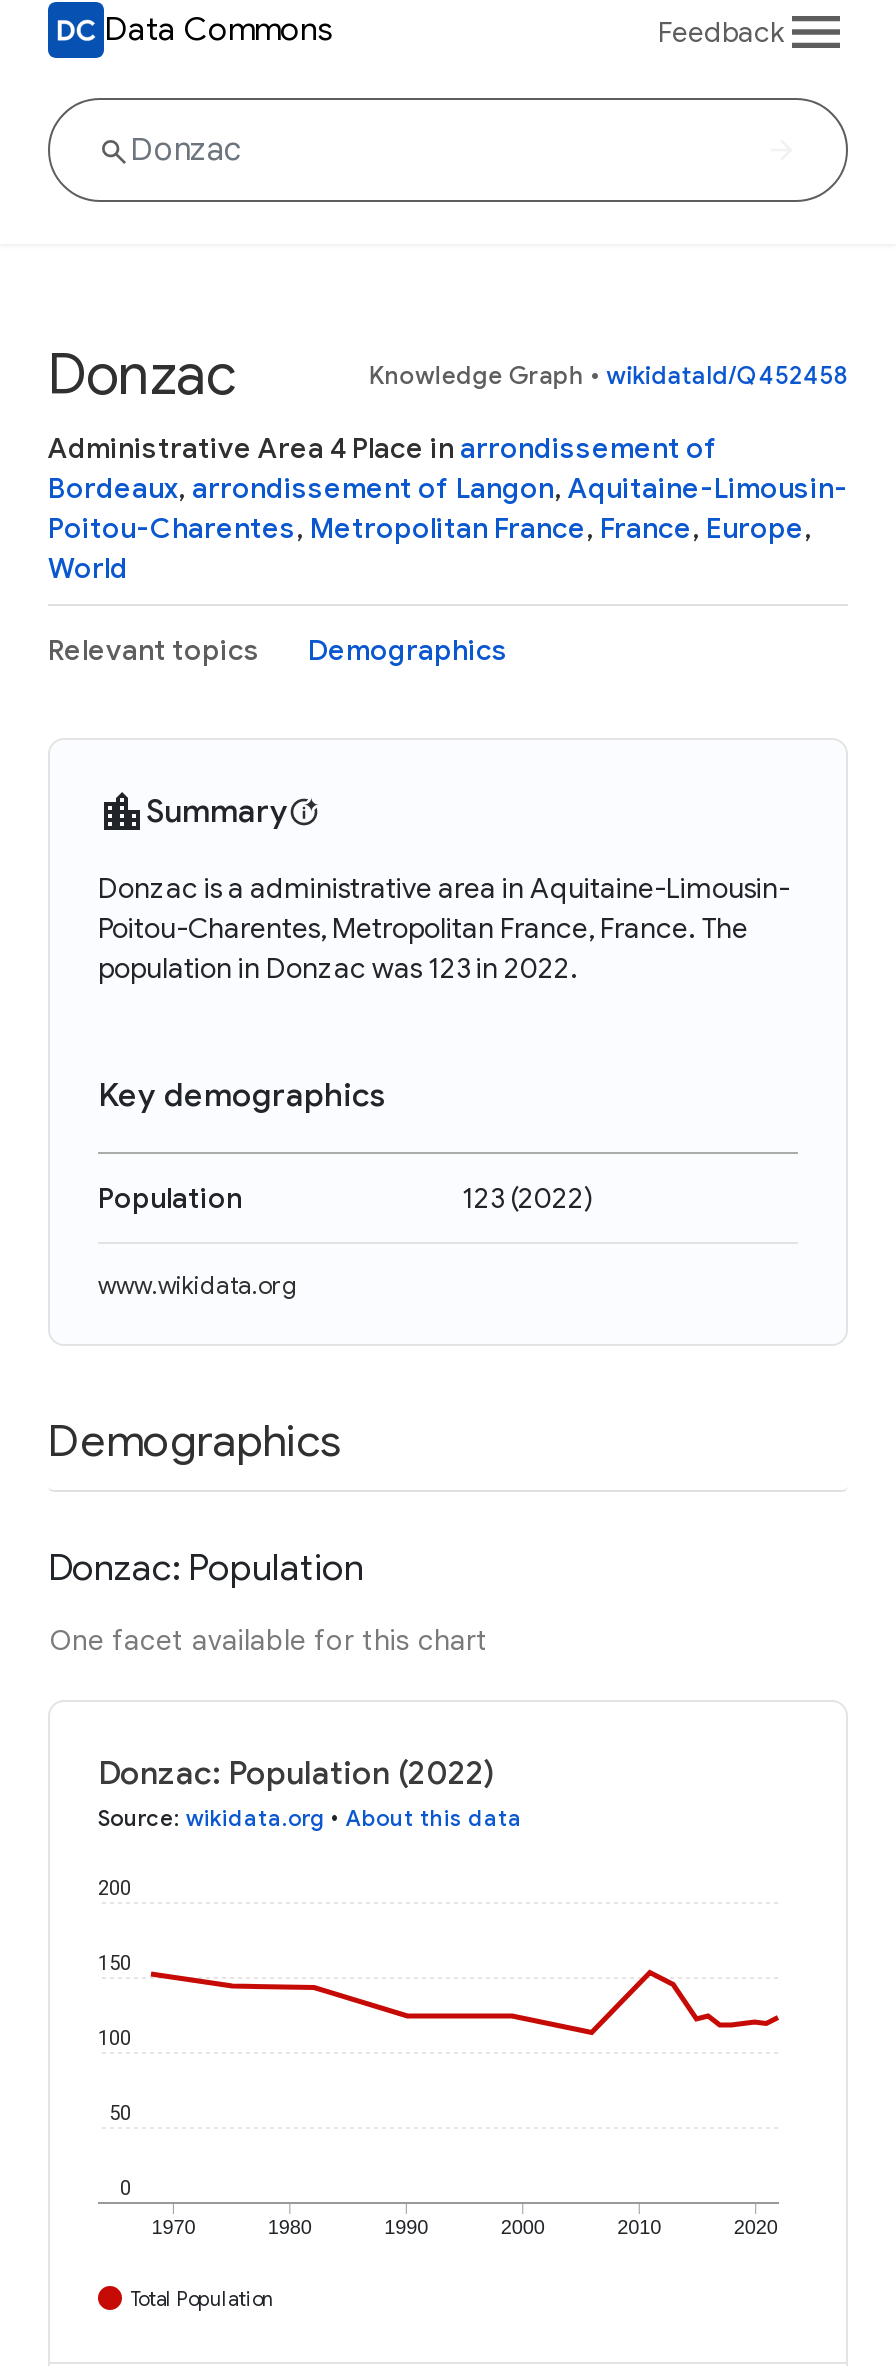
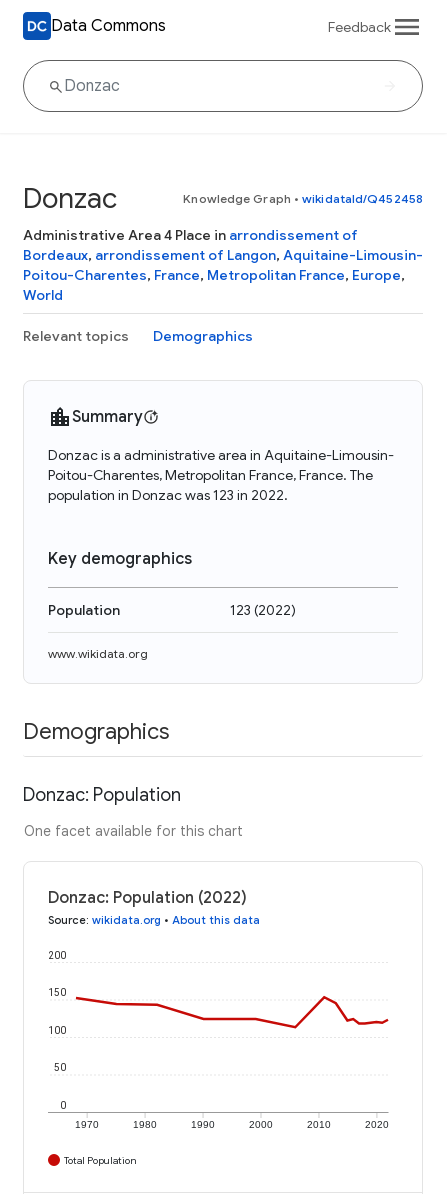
[48,510,812,546] Poitou-Charentes, Metropolitan France, France, Europe, -> [23,266,405,284] Poitou-Charentes, France, Metropolitan France, Europe,

